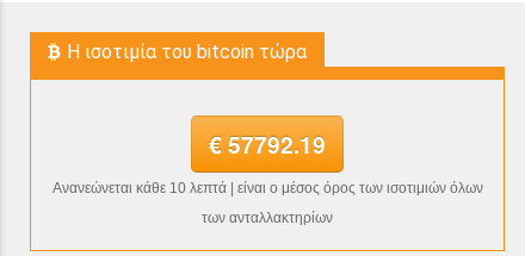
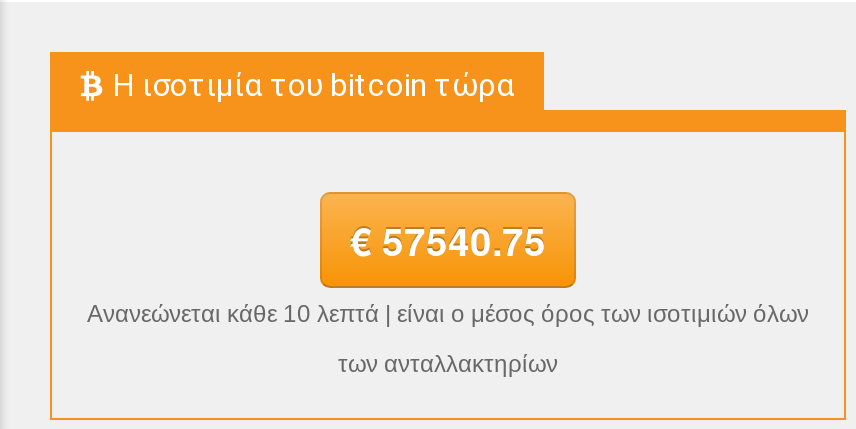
[209,128,326,161] € 57792.19 -> [350,212,546,268] € 57540.75

